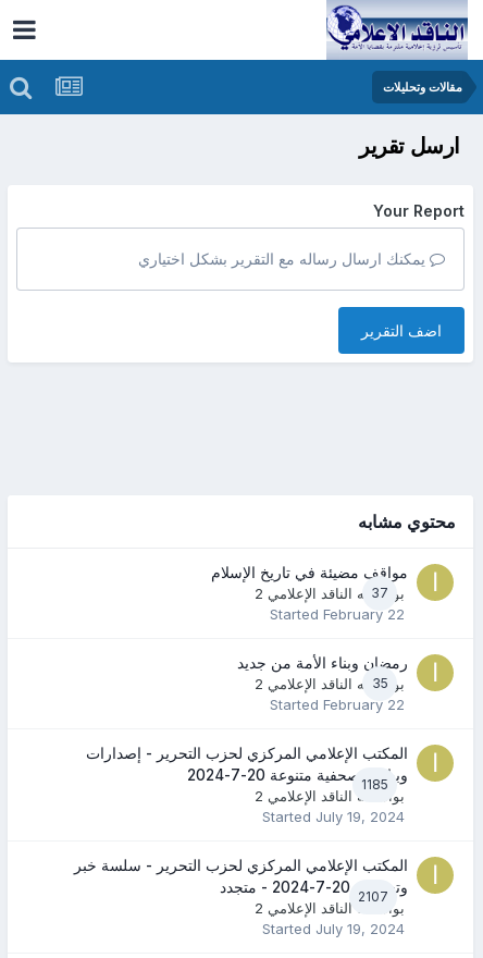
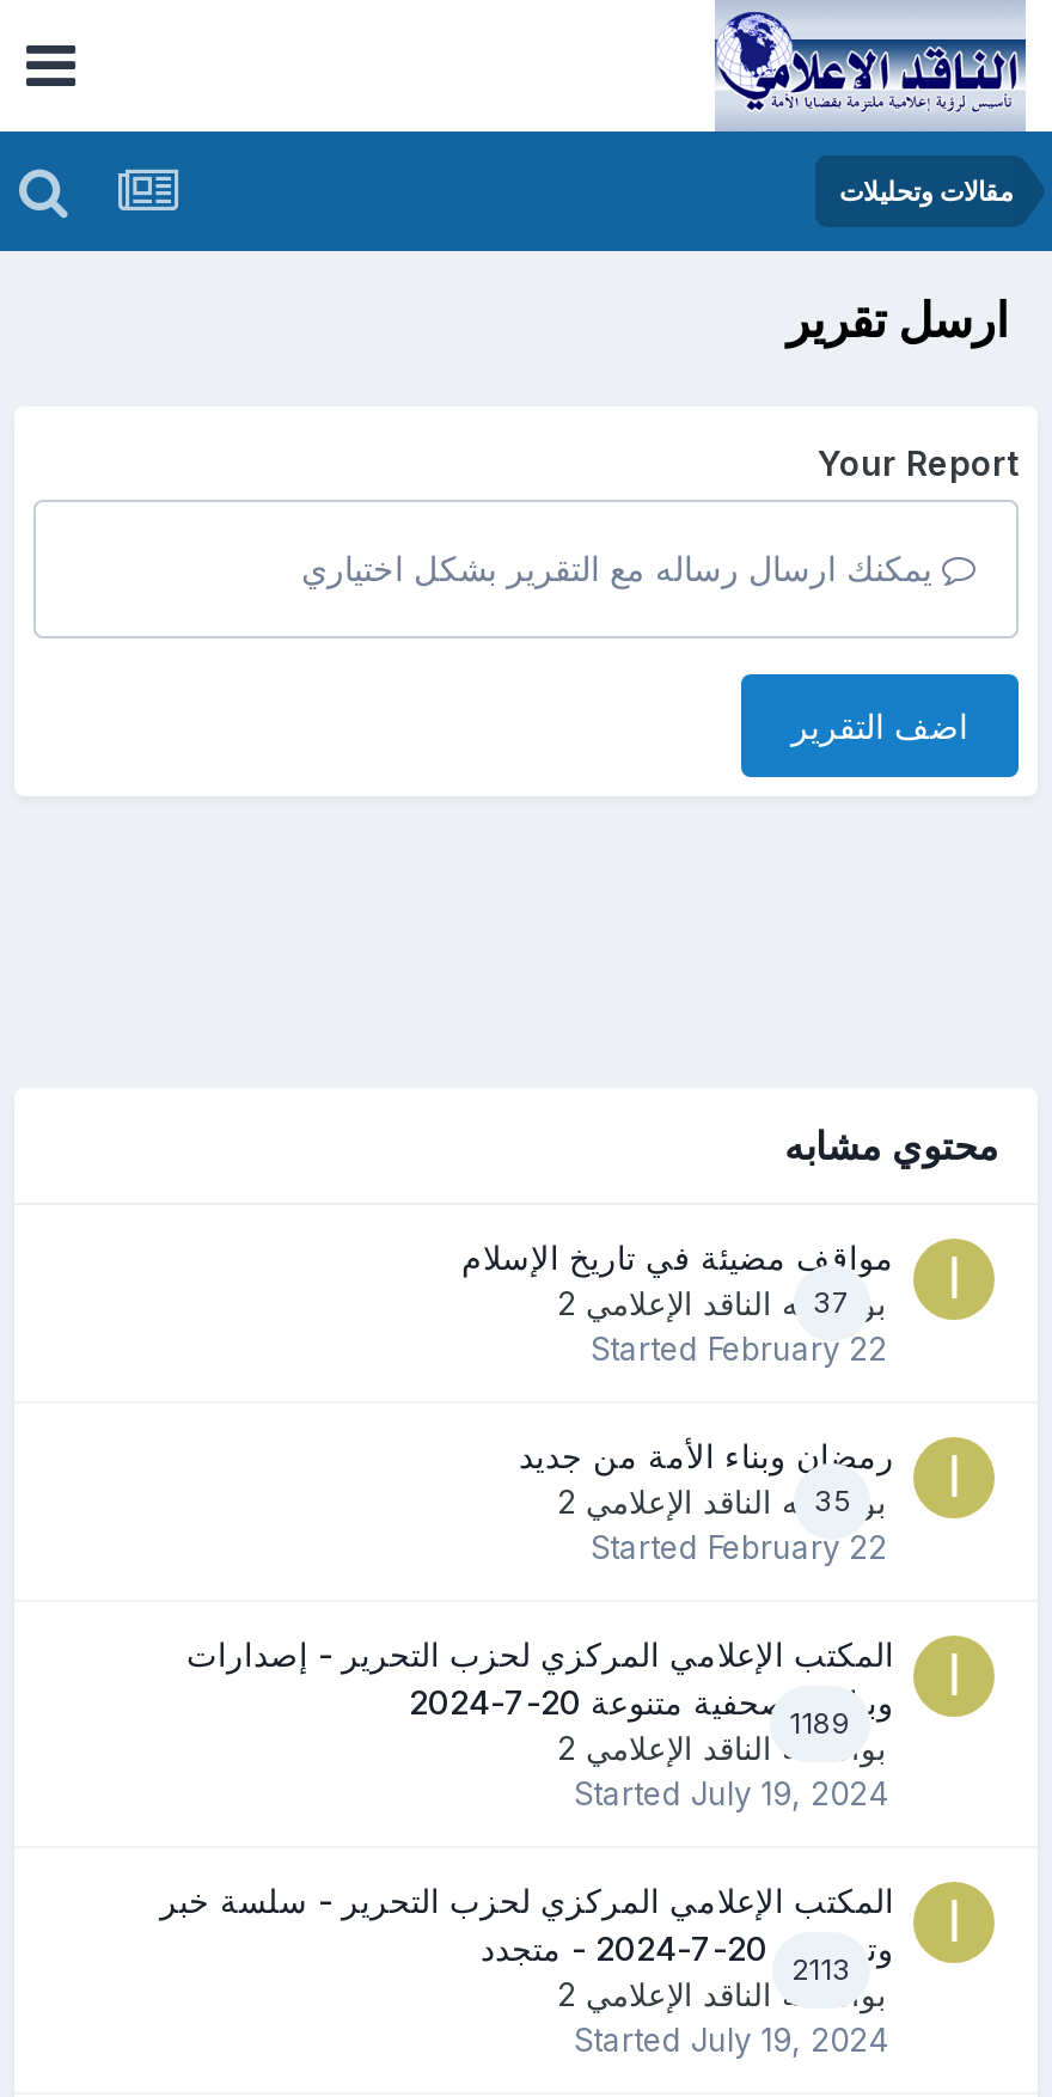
[367,776,394,793] 1185 -> [801,1705,863,1741] 1189
[363,888,394,905] 2107 -> [803,1951,863,1987] 2113

